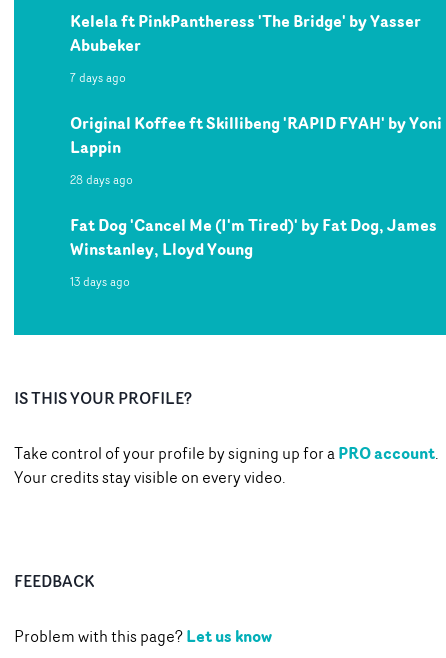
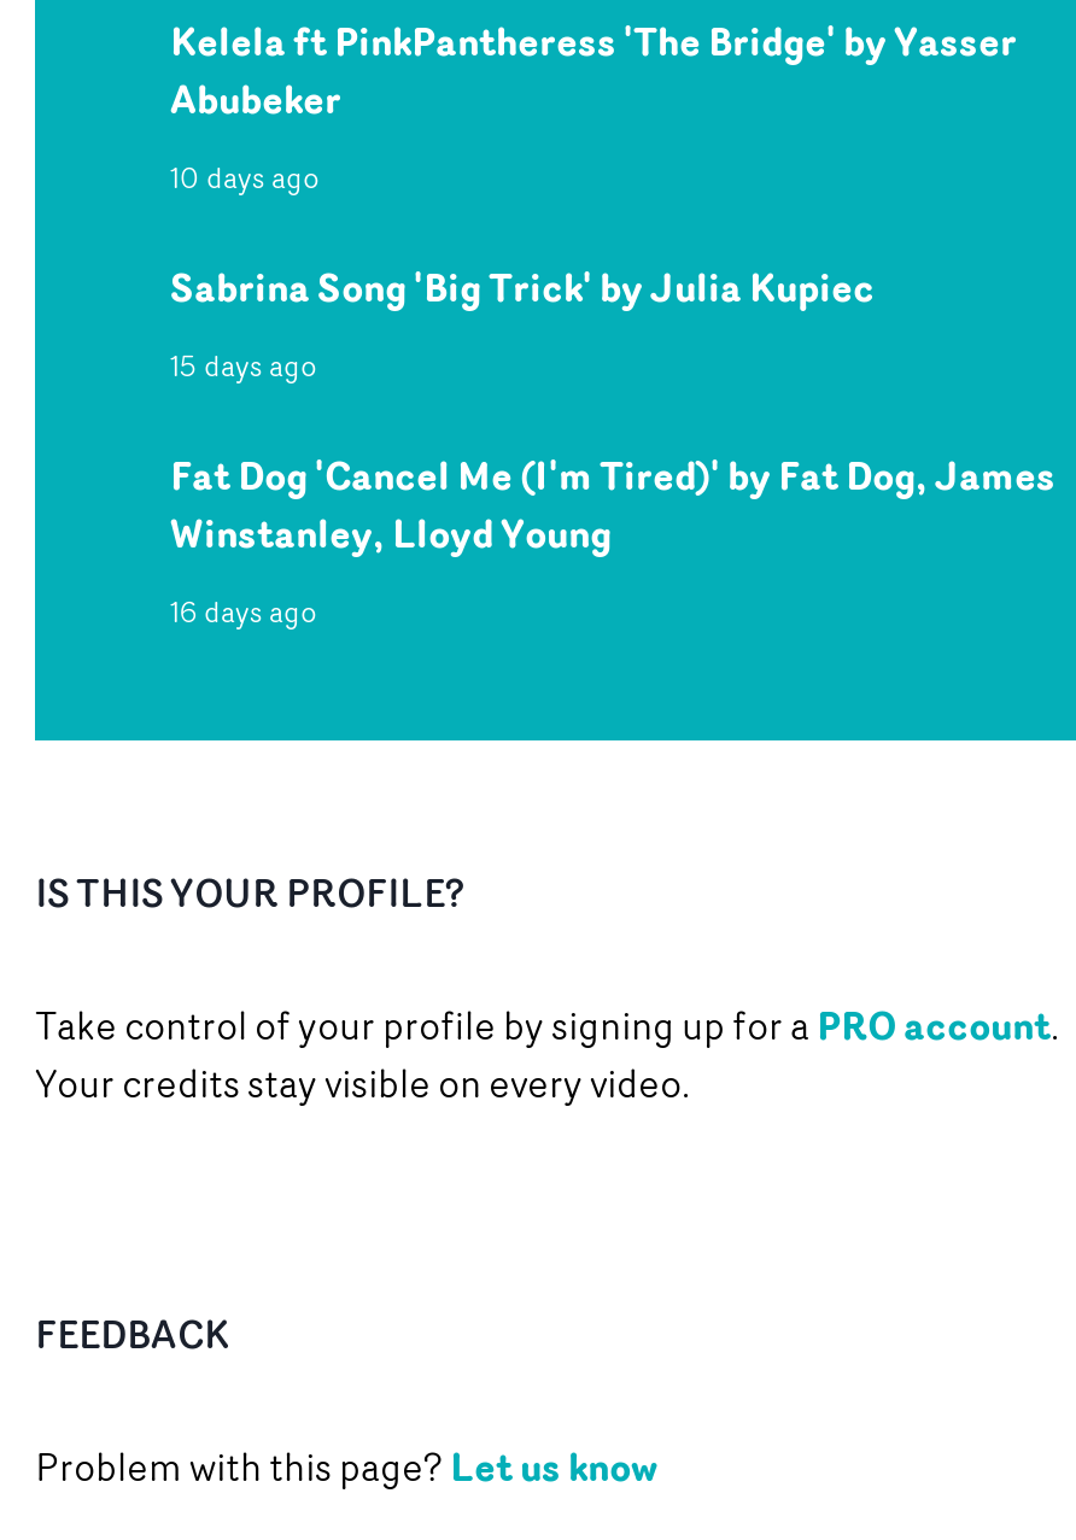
[70,69,126,86] 7 days ago -> [170,157,320,198] 10 days ago
[70,111,442,159] Original Koffee ft Skillibeng 'RAPID FYAH' by Yoni | Lappin -> [170,258,875,316] Sabrina Song 'Big Trick' by Julia Kupiec
[70,171,133,188] 28 days ago -> [170,345,317,386] 15 days ago
[70,273,130,290] 13 days ago -> [170,591,317,632] 16 days ago

